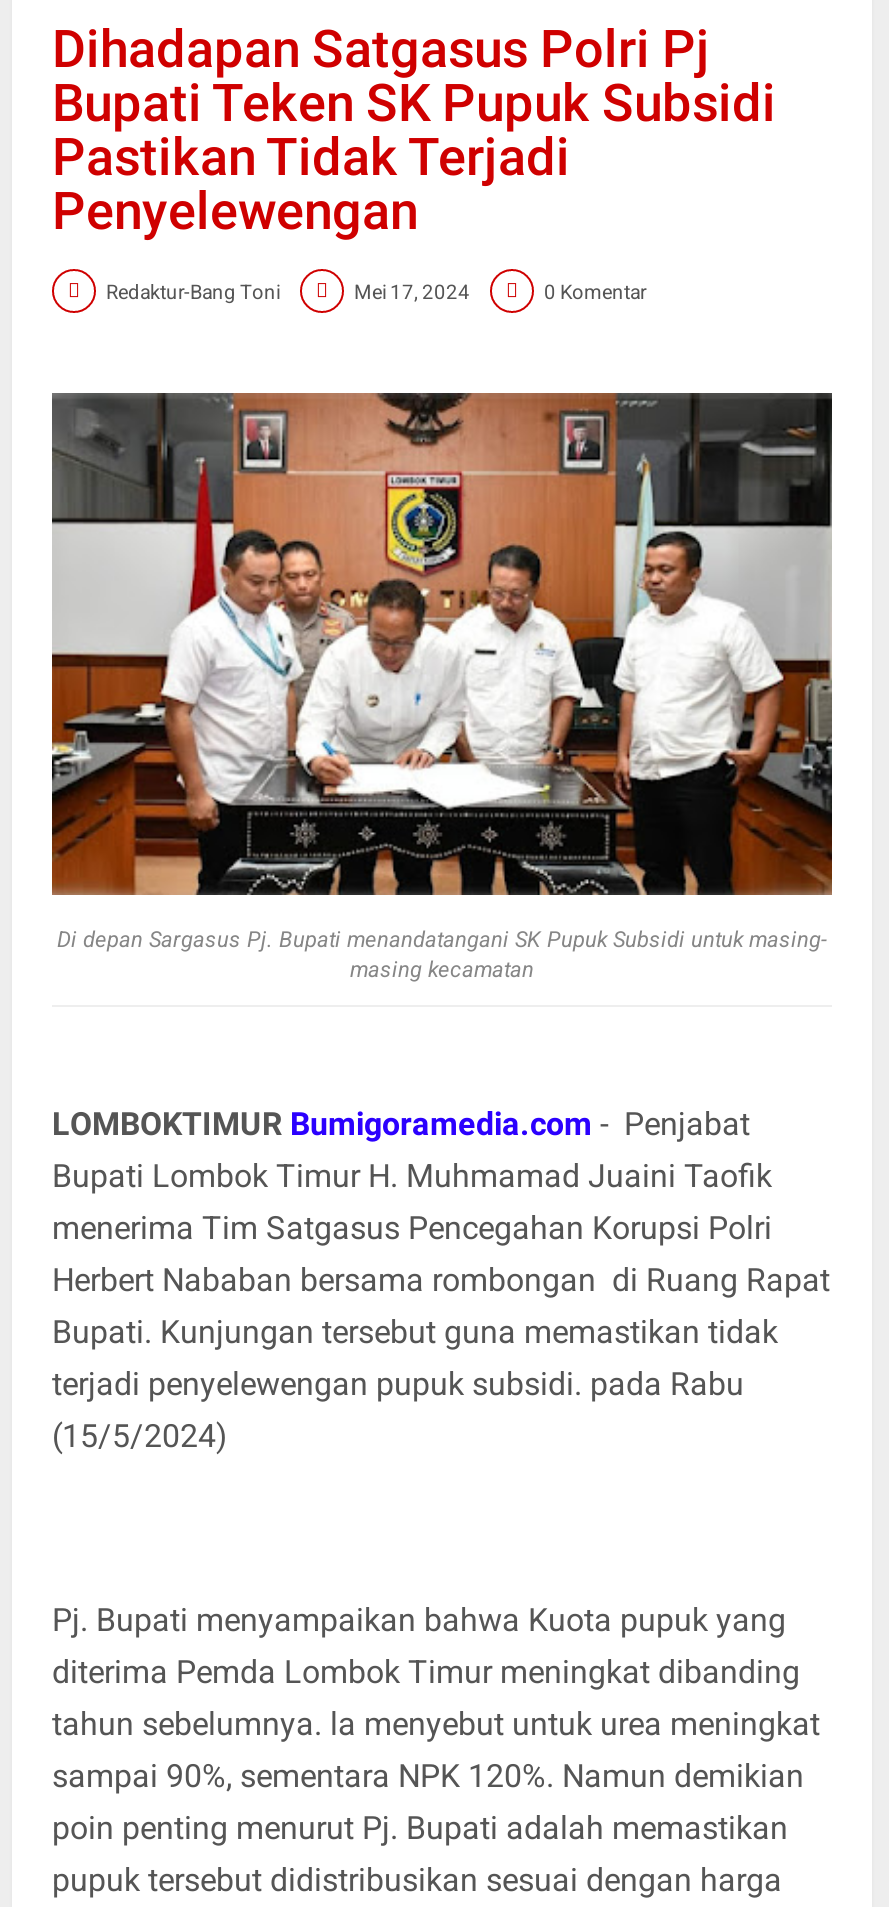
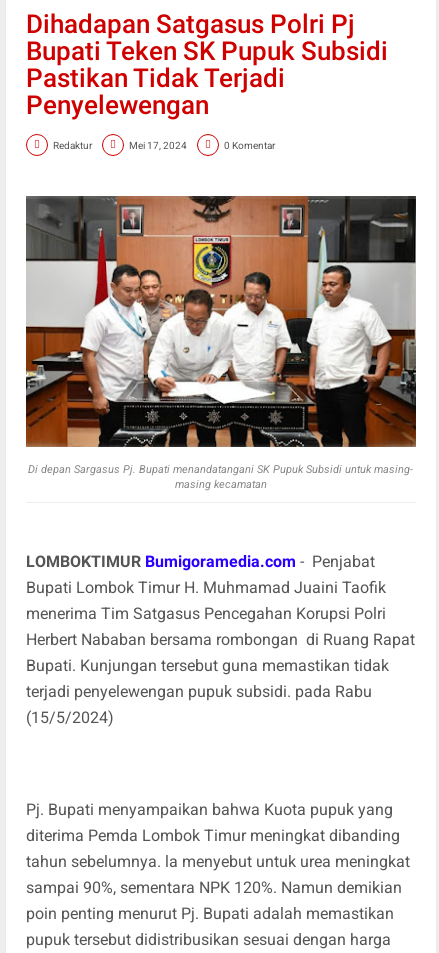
[106,280,280,302] Redaktur-Bang Toni -> [53,139,92,150] Redaktur

